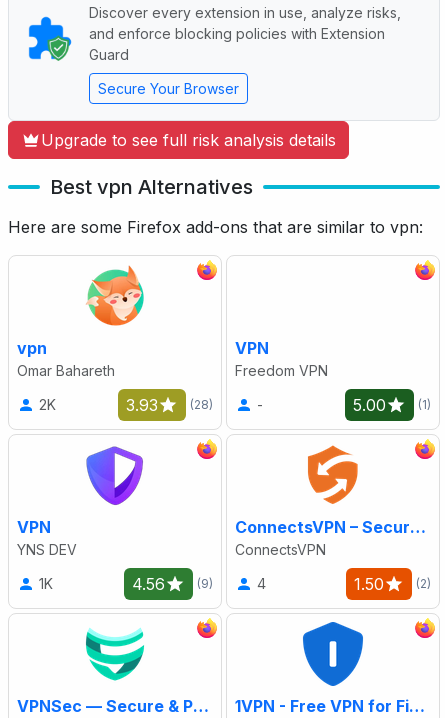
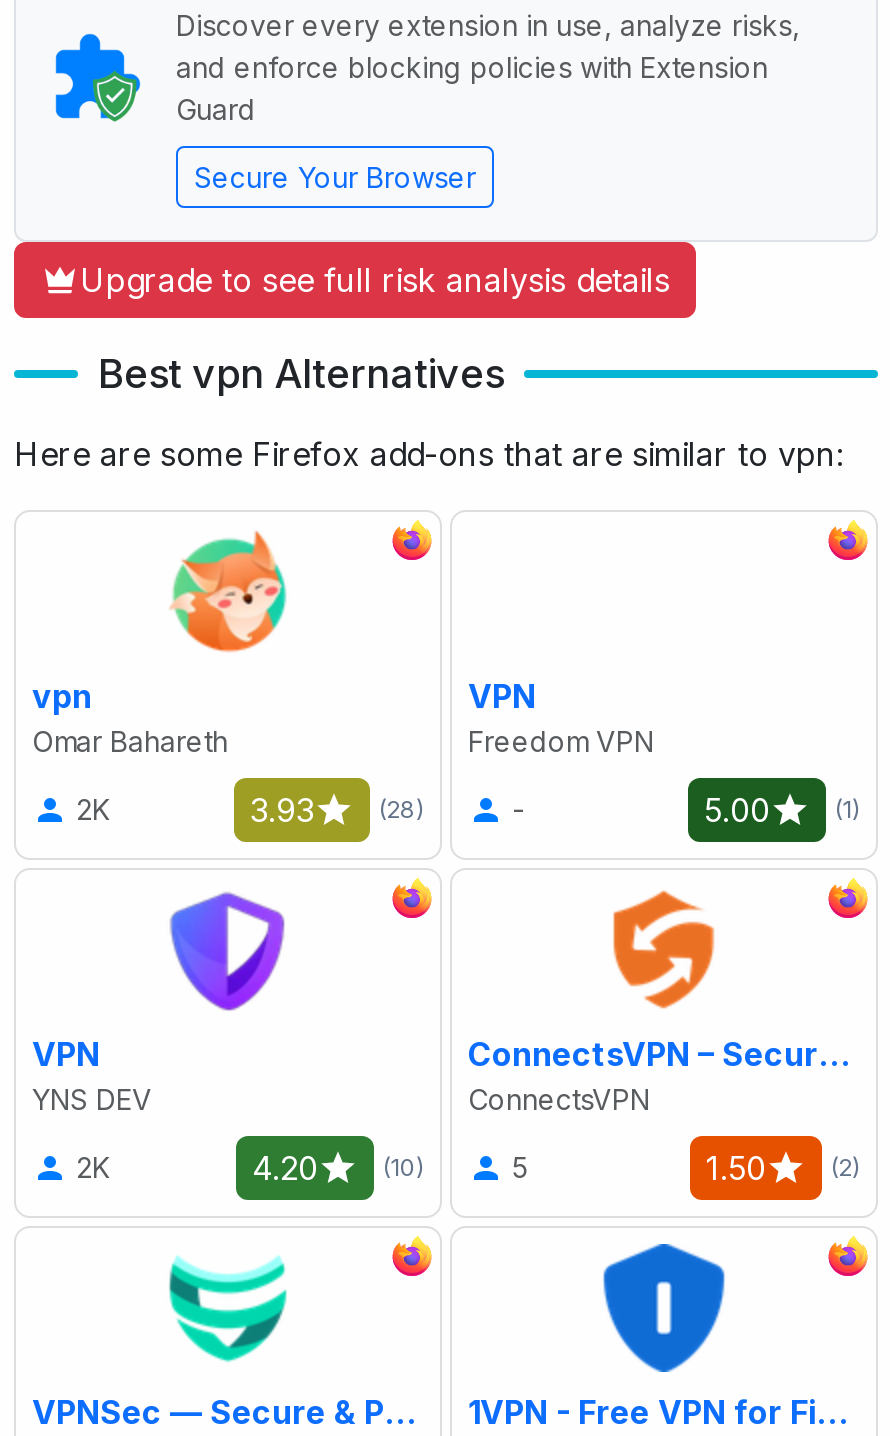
[39,574,213,594] 1K | 4.56 | (9) -> [76,1148,424,1188] 2K | 4.20 | (10)
[257,575,266,592] 4 -> [512,1151,528,1185] 5

